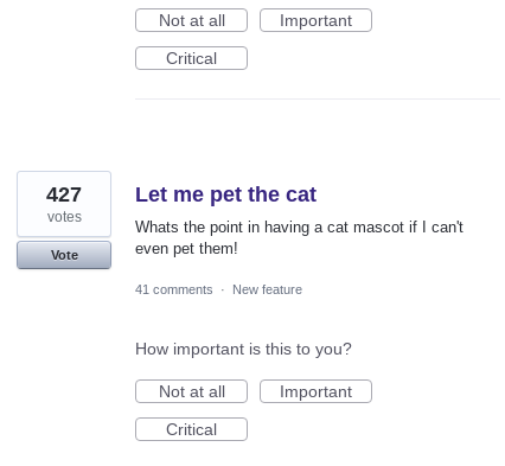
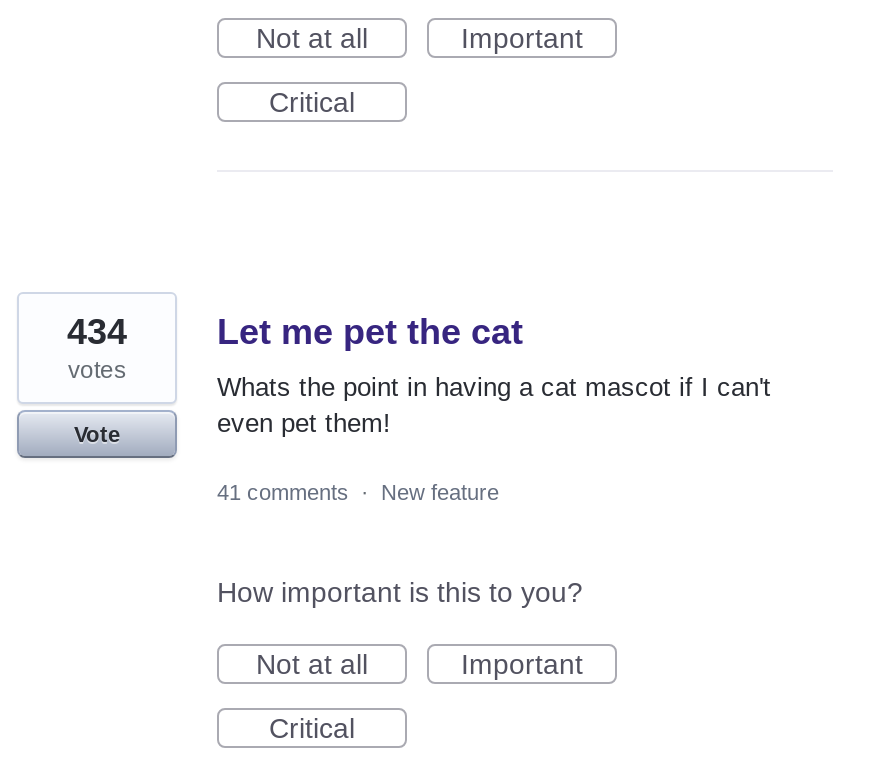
[46,182,82,206] 427 -> [67,311,127,351] 434

